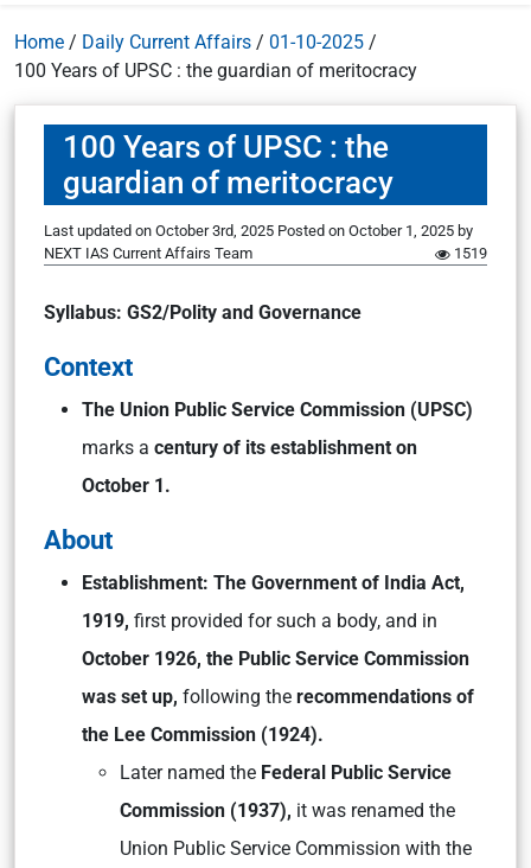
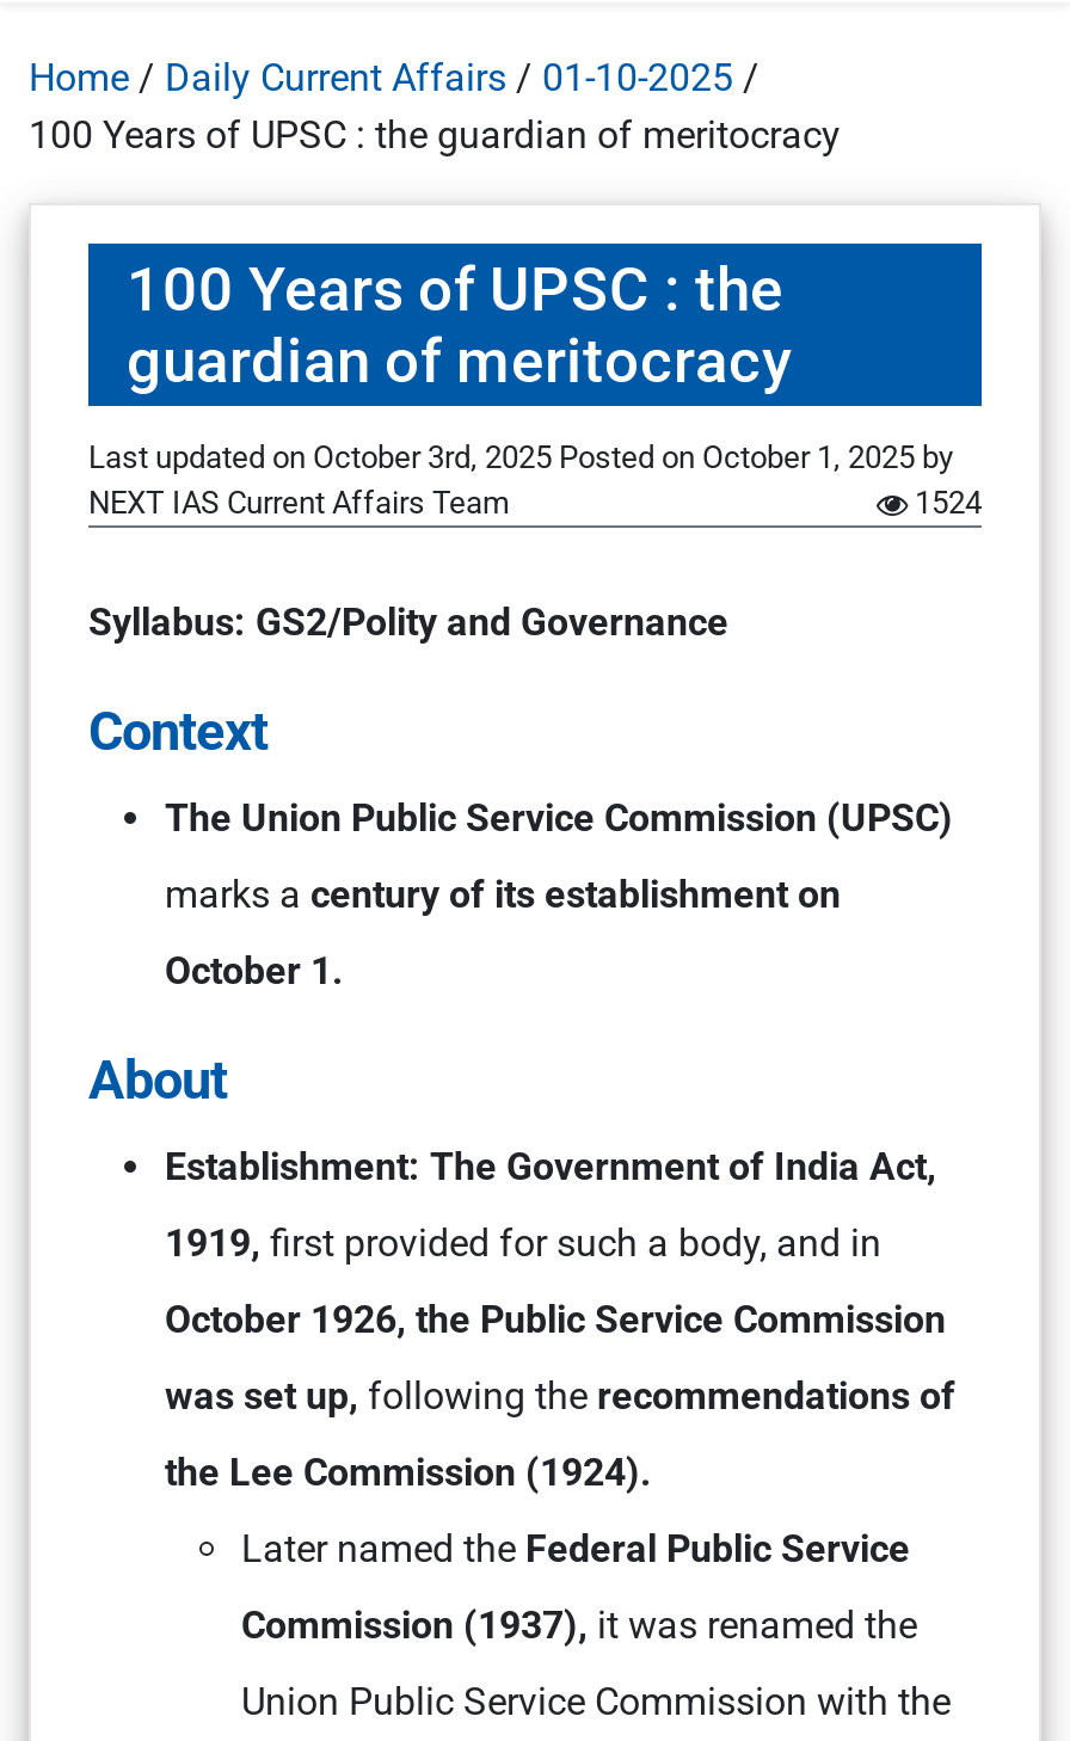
[450,244,487,262] 1519 -> [908,485,982,521] 1524

